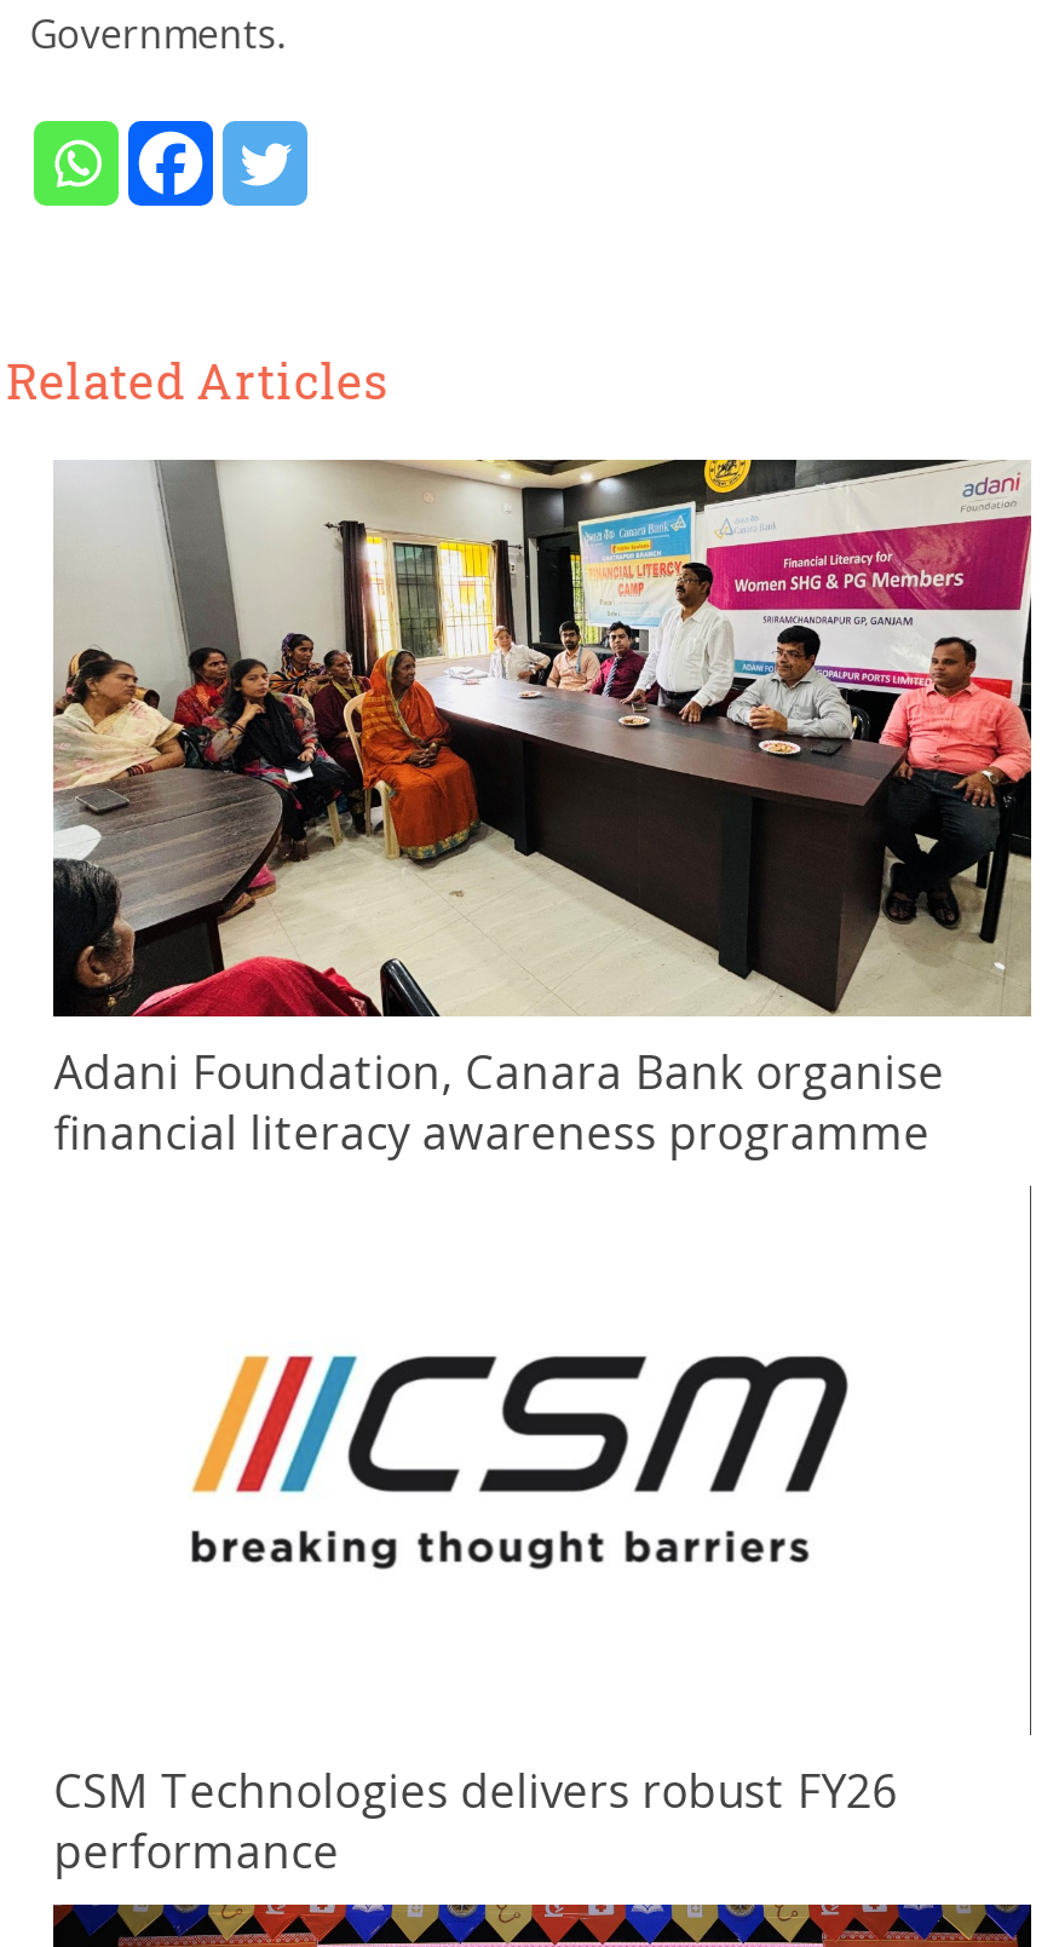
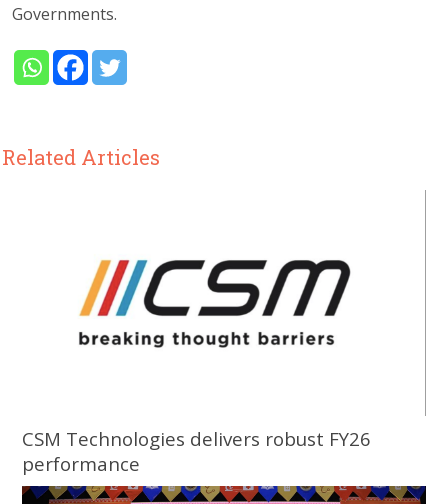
[51,457,1034,1163] [image] | Adani Foundation, Canara Bank organise | financial literacy awareness programme -> none

